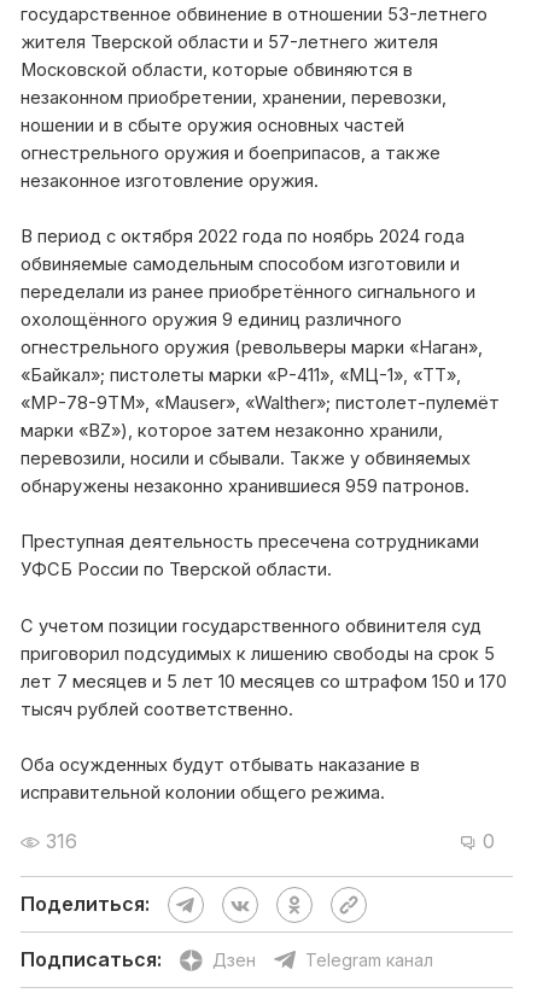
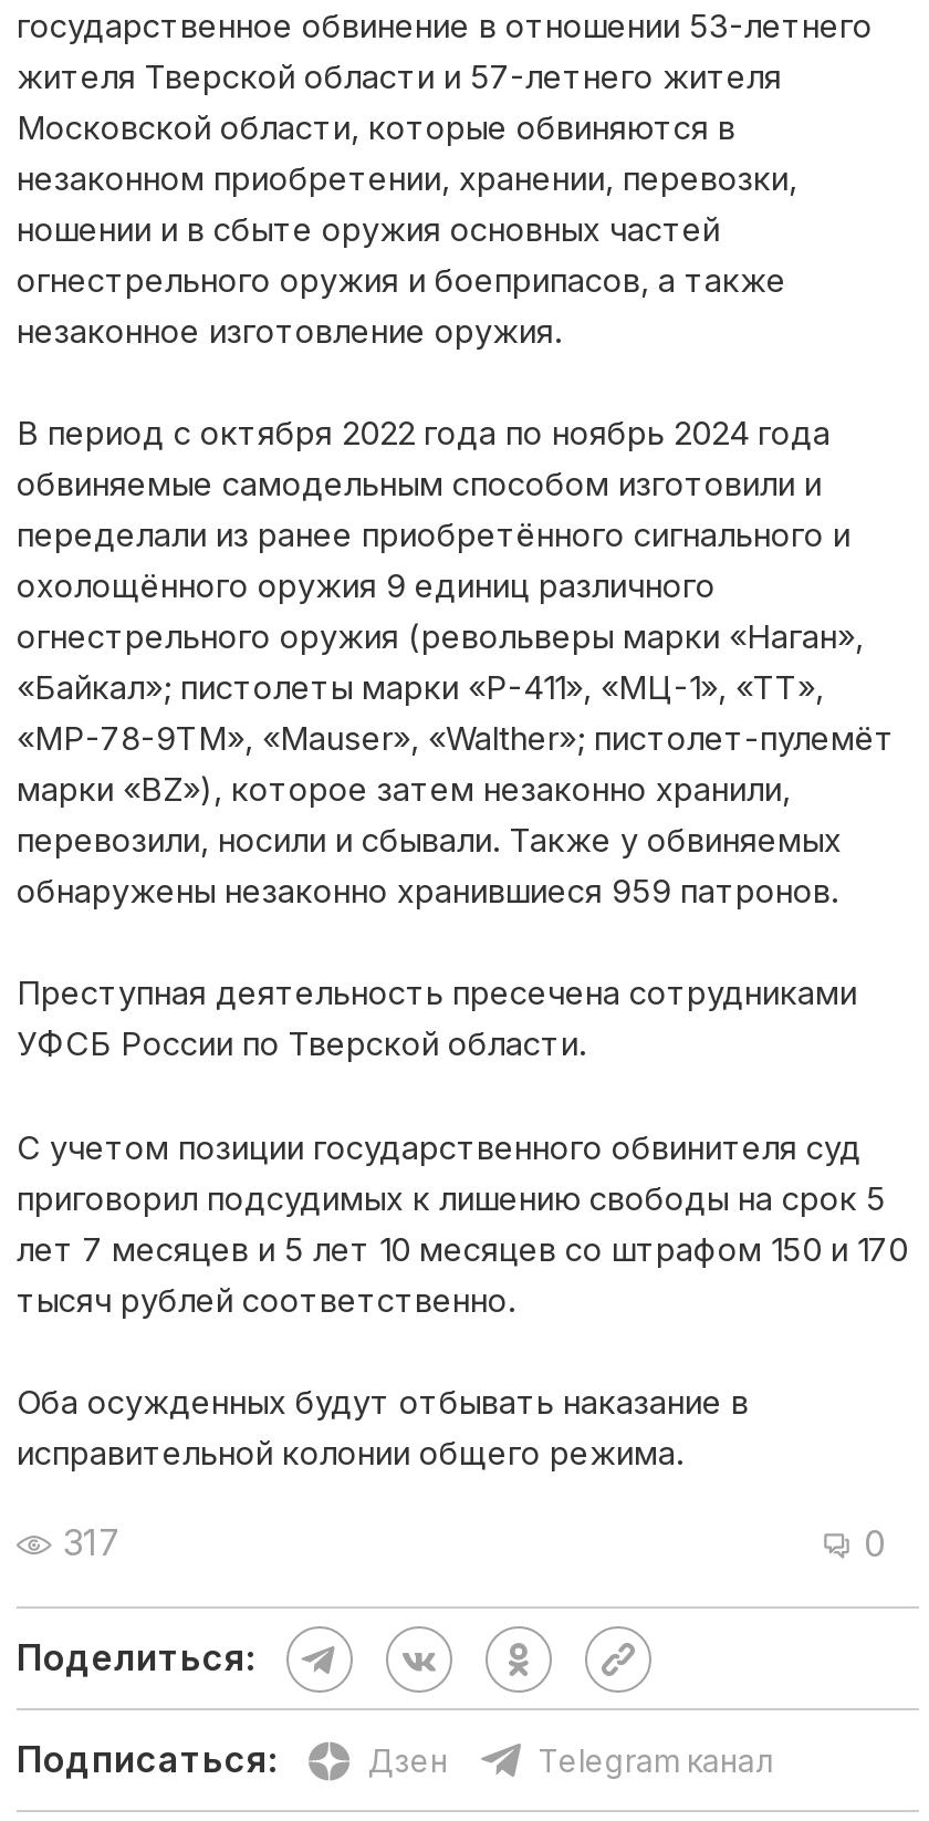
[40,830,77,854] 316 -> [52,1521,121,1565] 317

